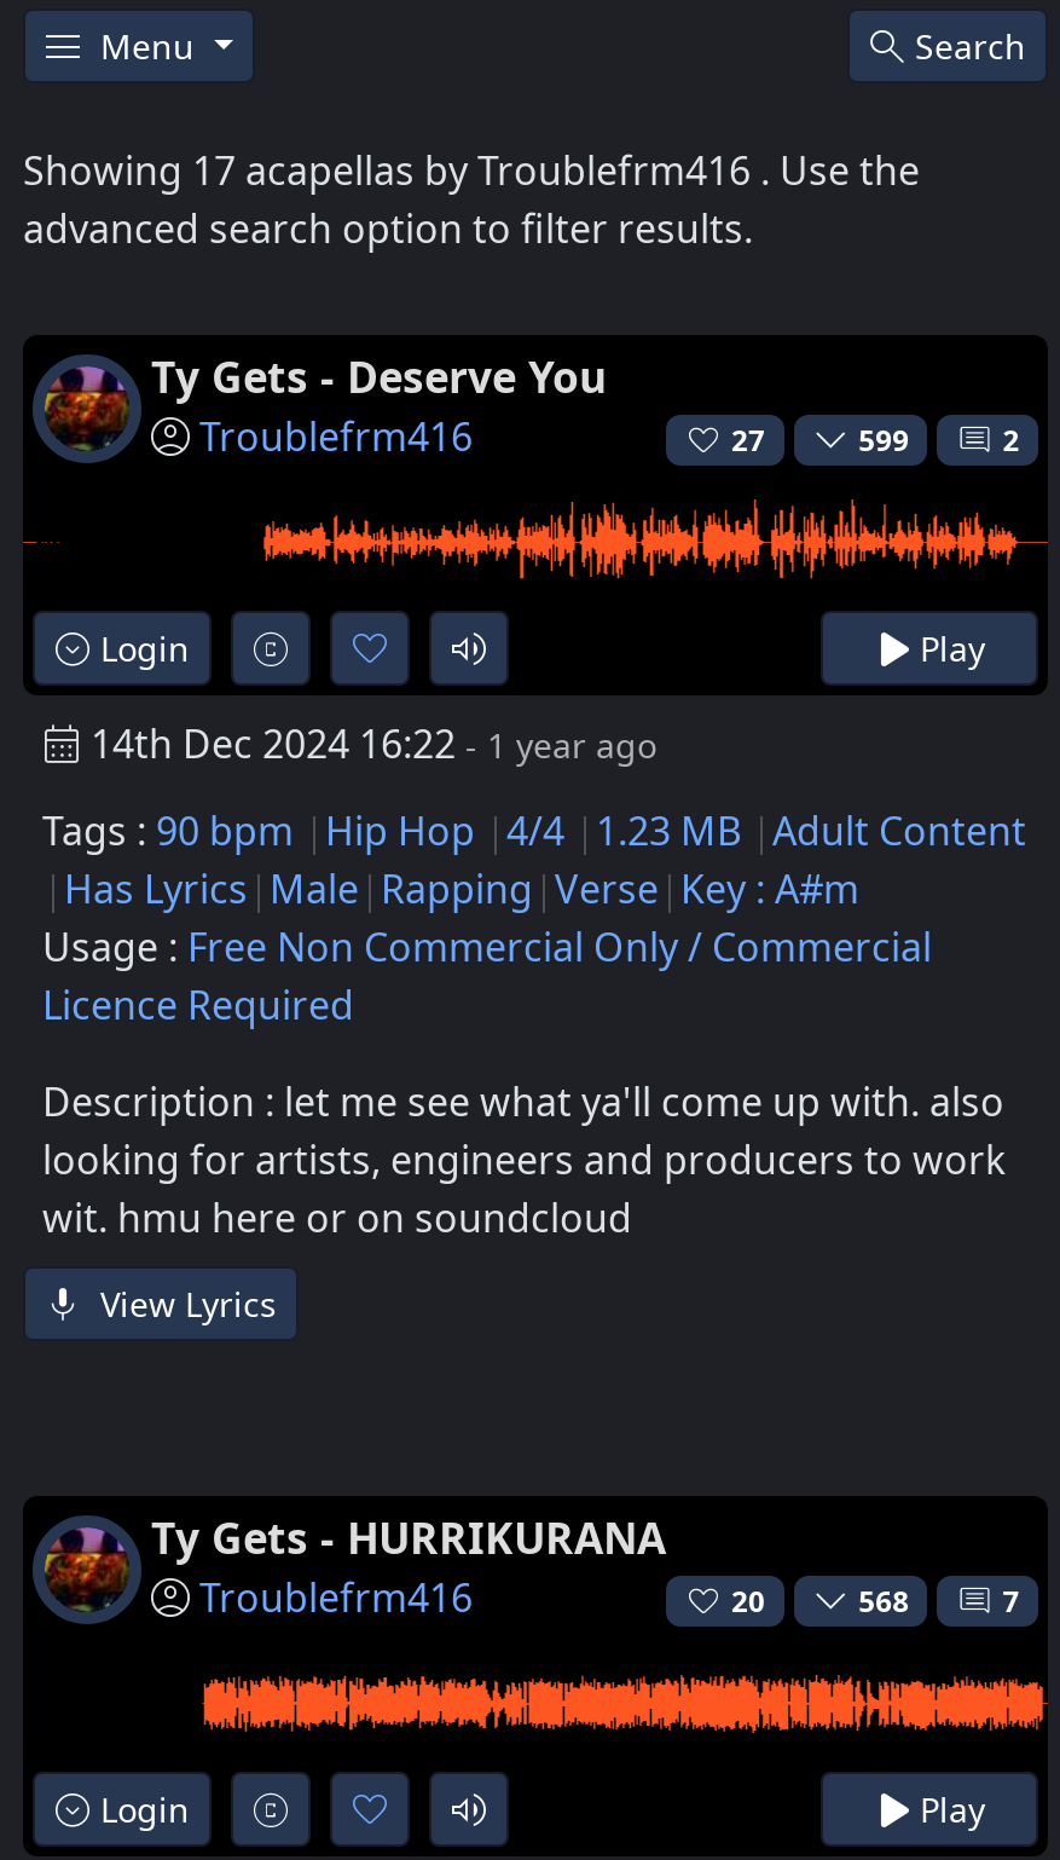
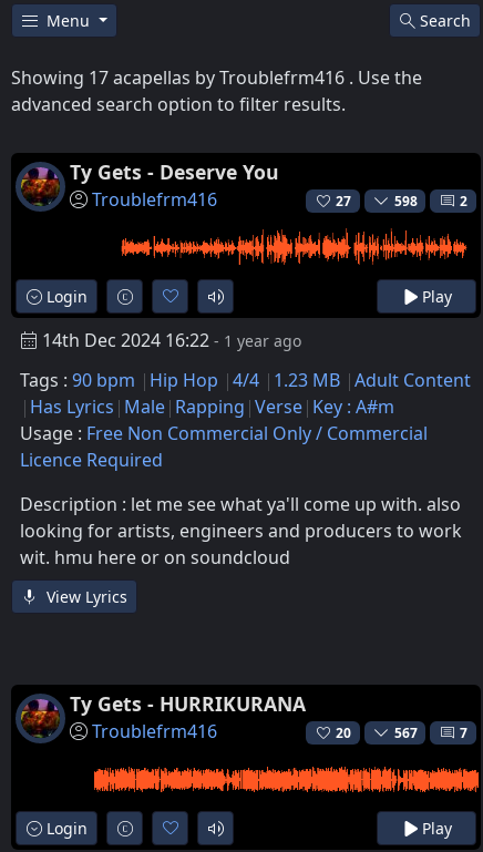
[858,420,909,461] 599 -> [394,192,417,211] 598
[858,1581,909,1622] 568 -> [394,724,417,743] 567

